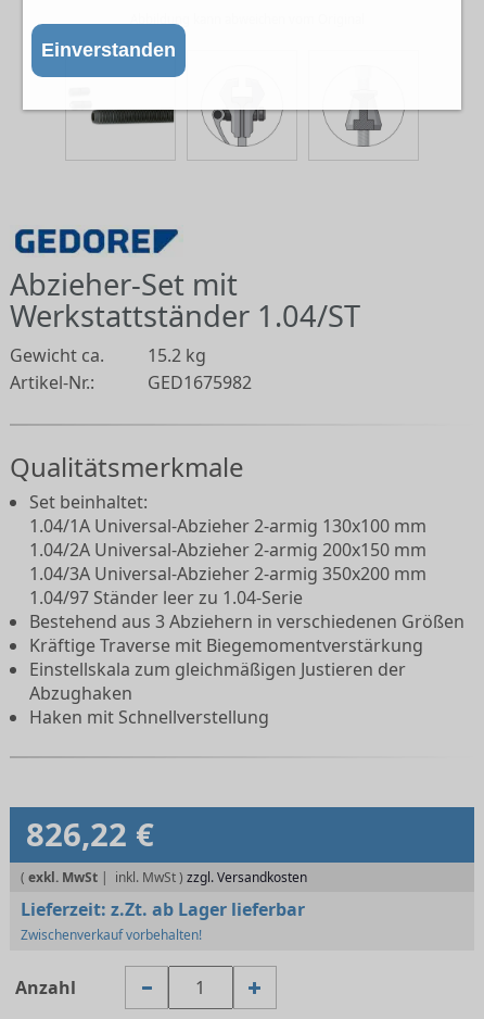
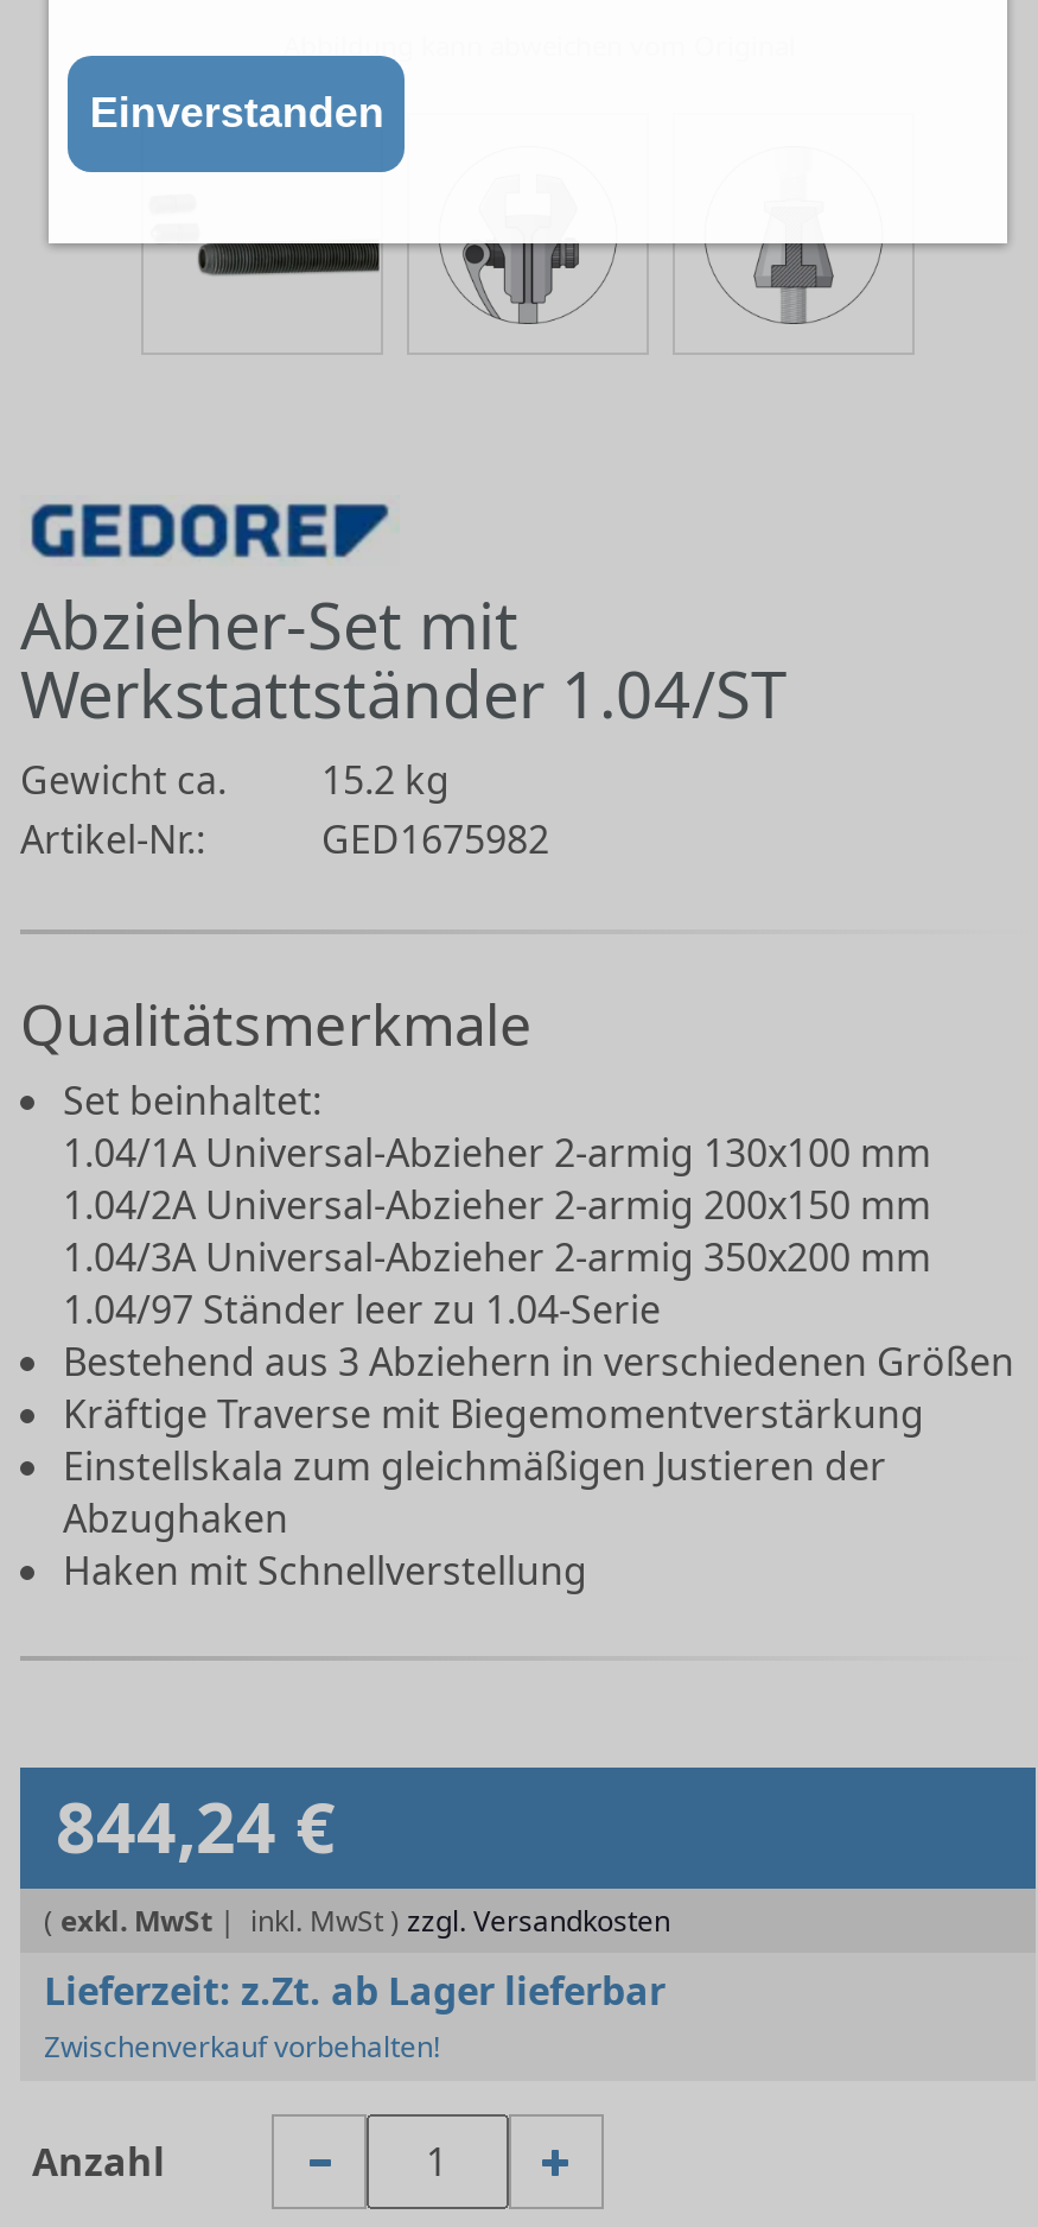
[26,813,154,856] 826,22 € -> [56,1779,336,1874] 844,24 €

